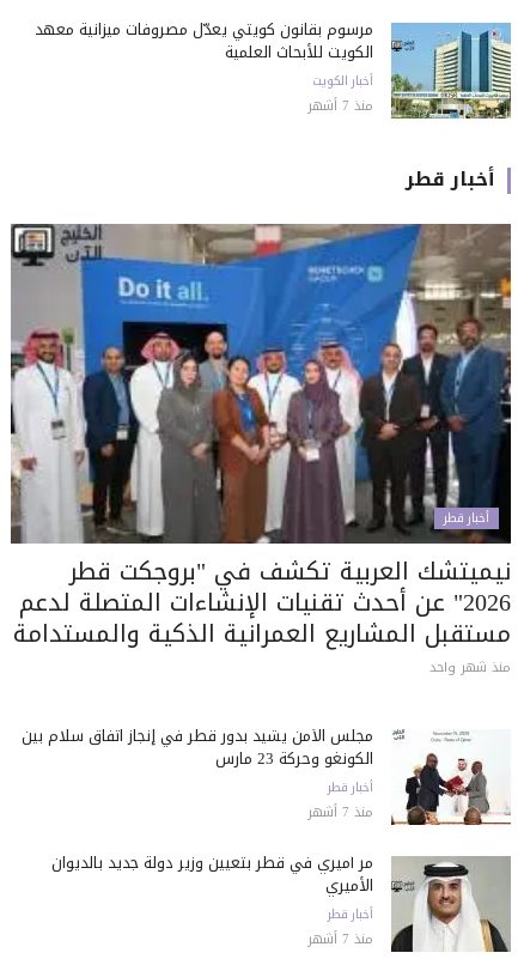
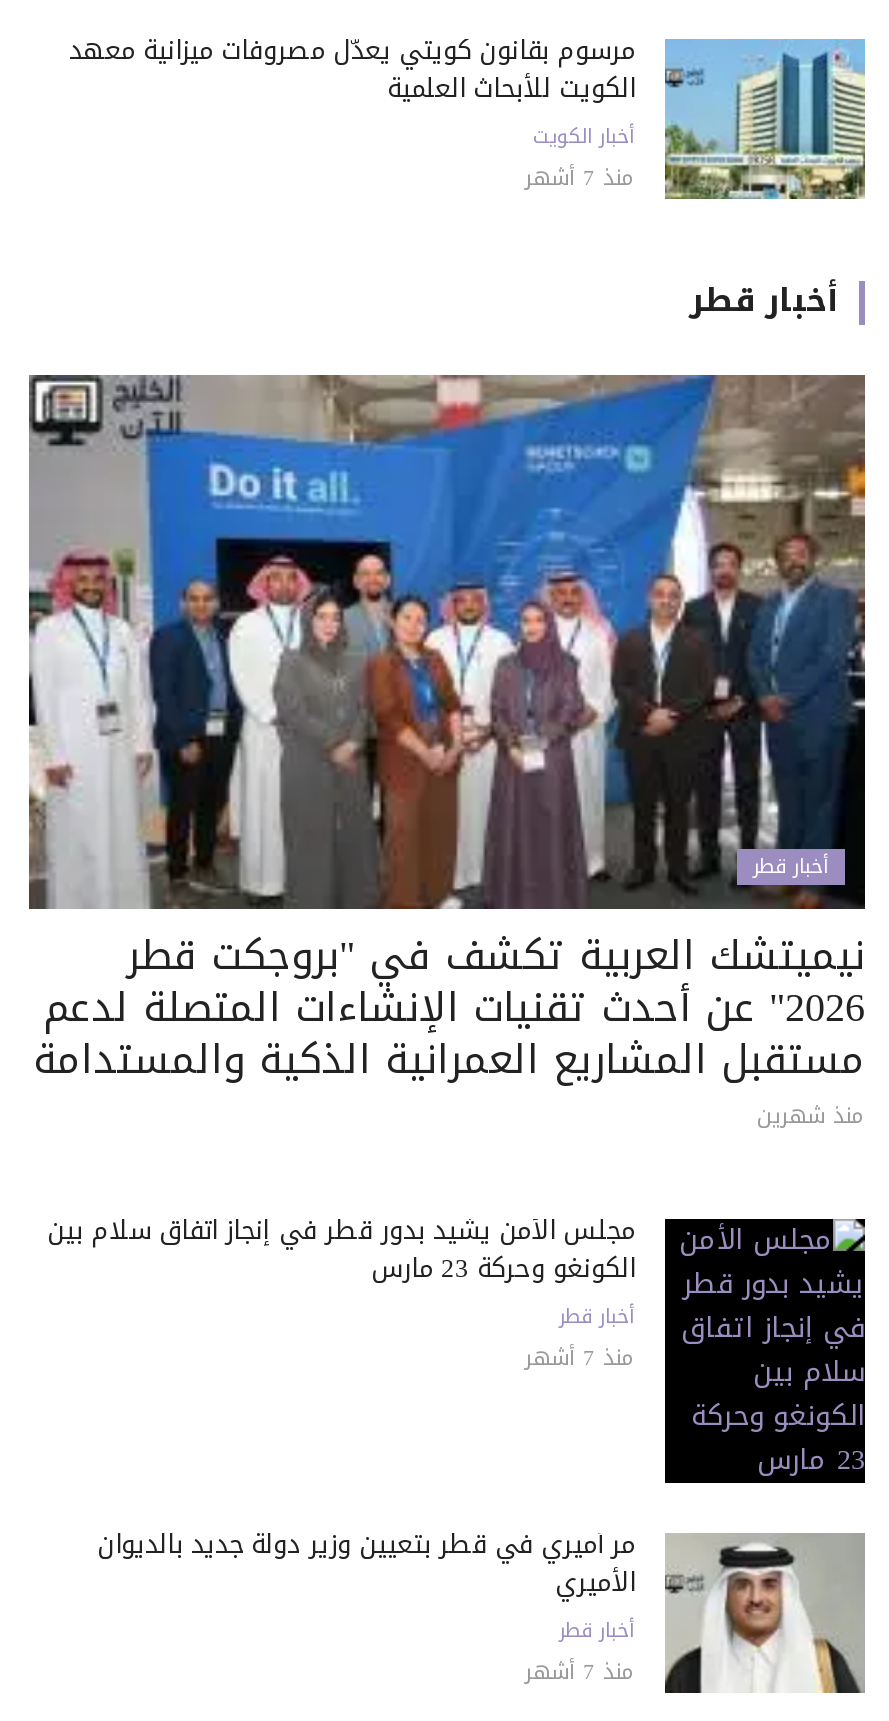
[429,655,511,680] منذ شهر واحد -> [757,1096,865,1138] منذ شهرين
[390,729,511,826] [image] -> [663,1217,867,1485] [image]

